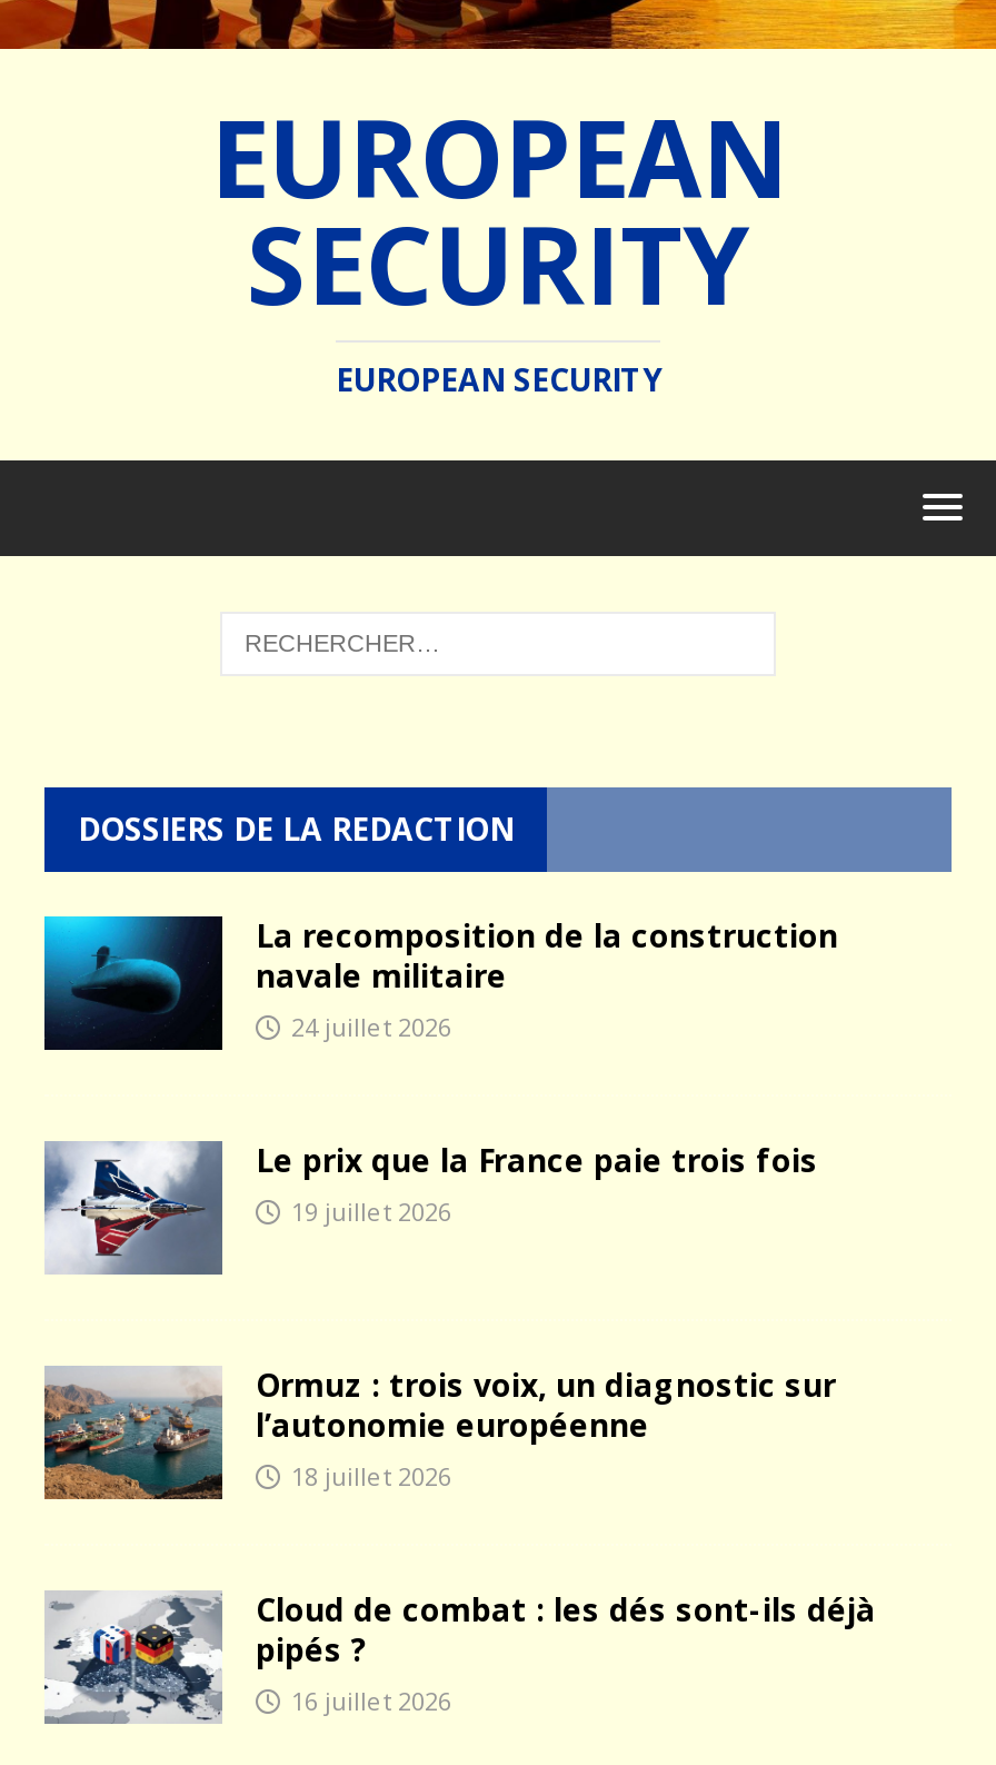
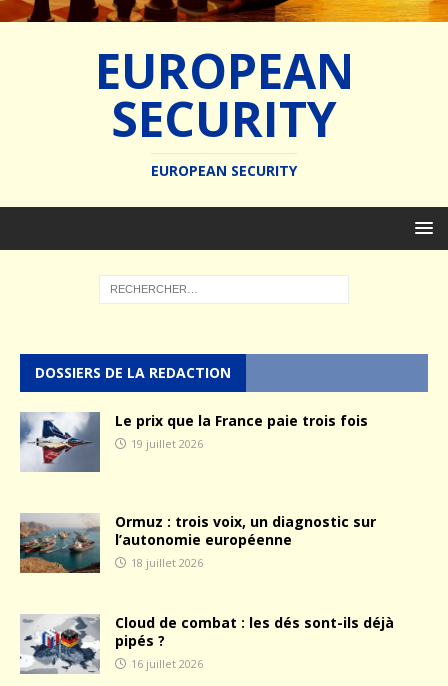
[42,913,838,1052] [image] | La recomposition de la construction | navale militaire | 24 juillet 2026 -> none

